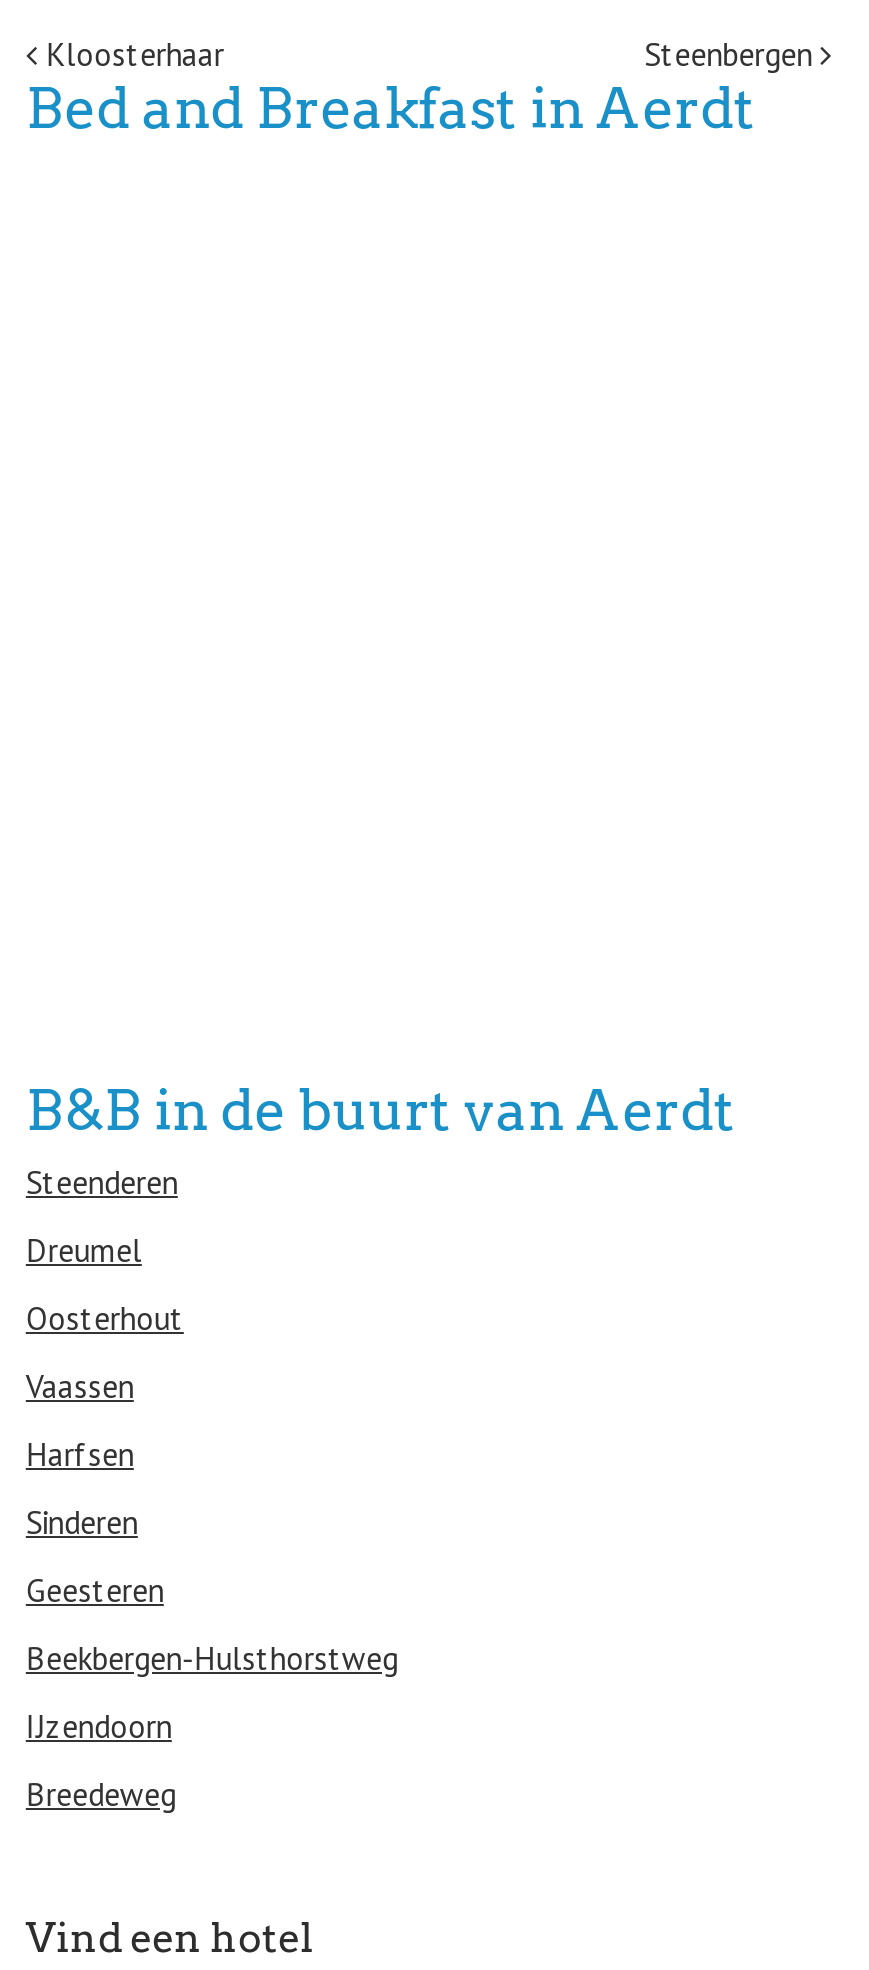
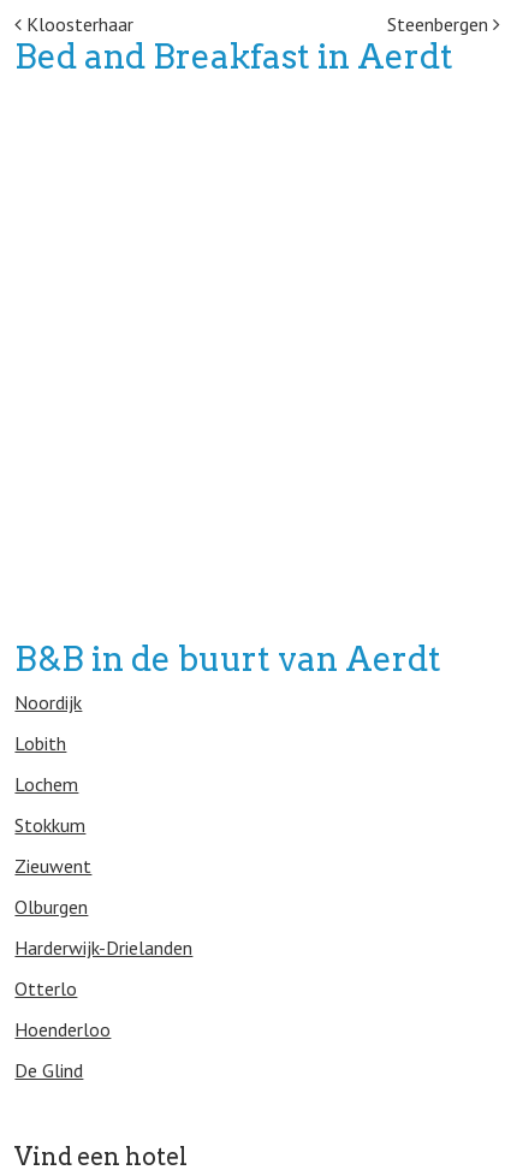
[26,1162,178,1202] Steenderen -> [15,690,82,714] Noordijk
[26,1230,142,1270] Dreumel -> [15,731,67,755] Lobith
[26,1298,184,1338] Oosterhout -> [15,772,79,796] Lochem
[26,1366,134,1406] Vaassen -> [15,813,86,837] Stokkum
[26,1434,134,1474] Harfsen -> [15,854,92,878] Zieuwent
[26,1502,138,1542] Sinderen -> [15,895,88,919] Olburgen
[26,1570,164,1610] Geesteren -> [15,936,193,960] Harderwijk-Drielanden
[26,1638,398,1678] Beekbergen-Hulsthorstweg -> [15,976,77,1000] Otterlo
[26,1706,172,1746] IJzendoorn -> [15,1017,111,1041] Hoenderloo
[26,1774,176,1814] Breedeweg -> [15,1058,83,1082] De Glind

